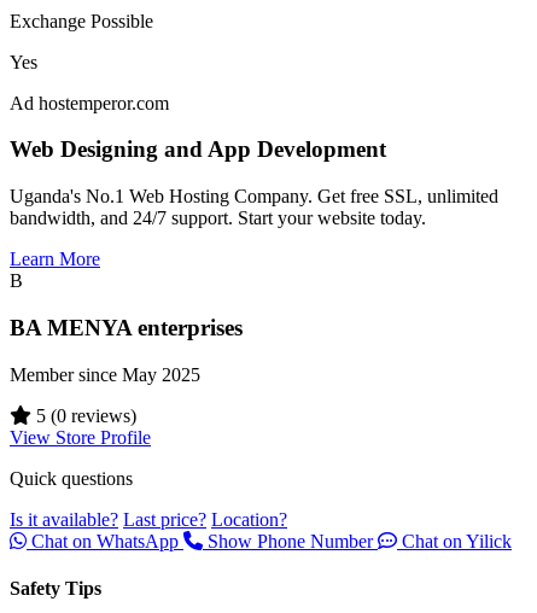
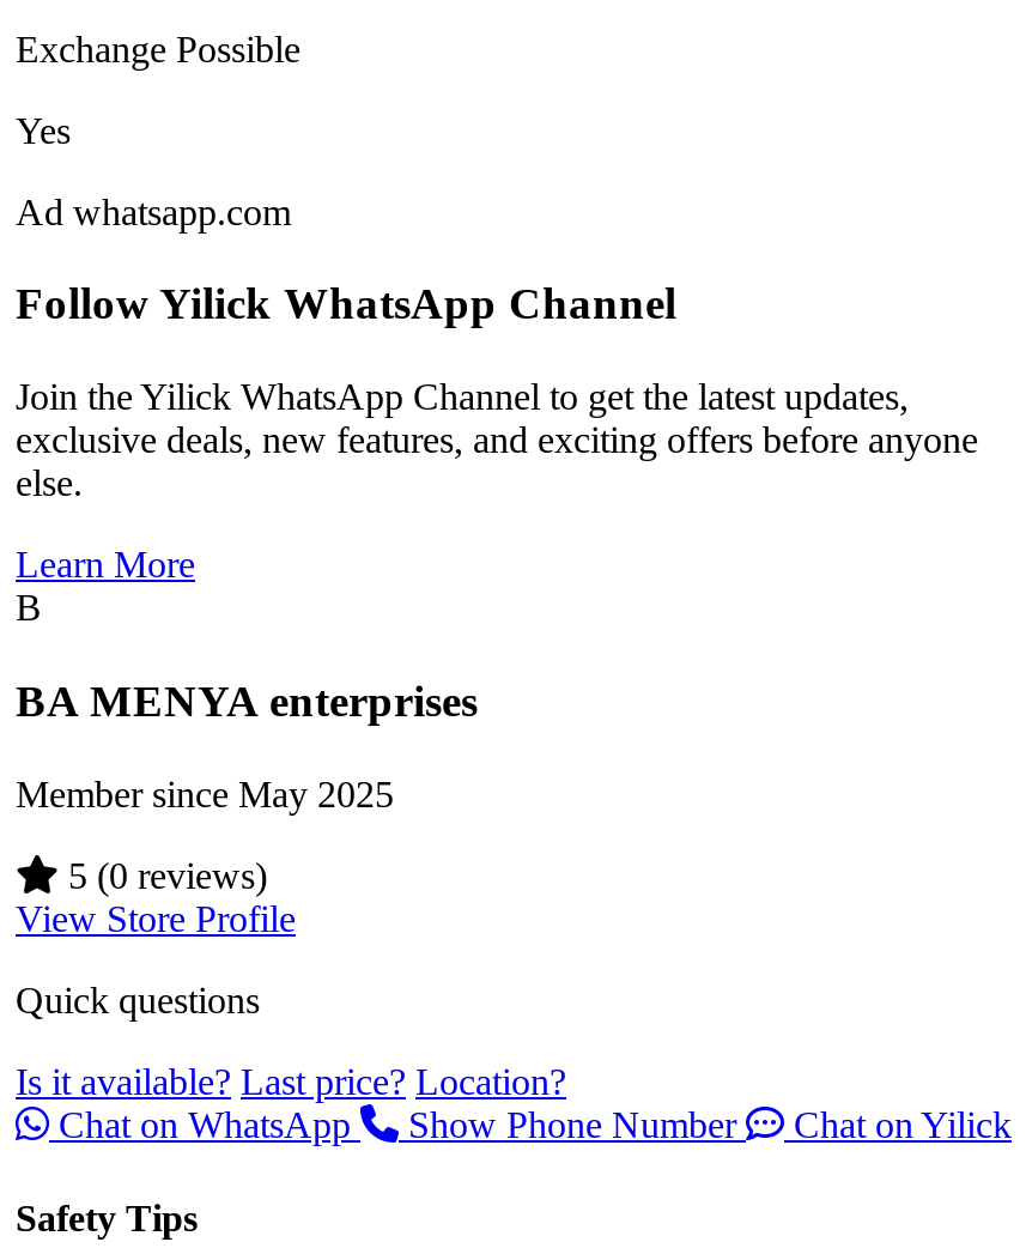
[10,93,169,113] Ad hostemperor.com -> [16,191,291,232] Ad whatsapp.com
[10,137,386,162] Web Designing and App Development -> [16,279,676,329] Follow Yilick WhatsApp Channel
[10,186,498,228] Uganda's No.1 Web Hosting Company. Get free SSL, unlimited | bandwidth, and 24/7 support. Start your website today. -> [16,377,978,504] Join the Yilick WhatsApp Channel to get the latest updates, | exclusive deals, new features, and exciting offers before anyone | else.

